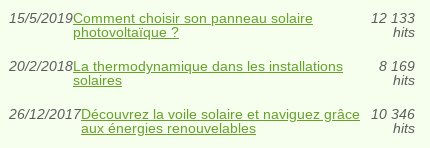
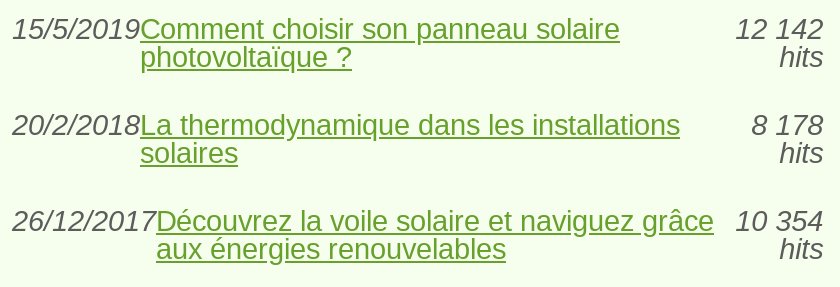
[371,10,415,26] 12 133 -> [735,13,823,45] 12 142
[379,58,415,74] 8 169 -> [751,109,823,141] 8 178
[9,106,415,122] 26/12/2017Découvrez la voile solaire et naviguez grâce 10 346 -> [12,205,823,237] 26/12/2017Découvrez la voile solaire et naviguez grâce 10 354

